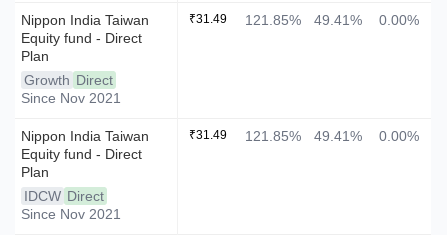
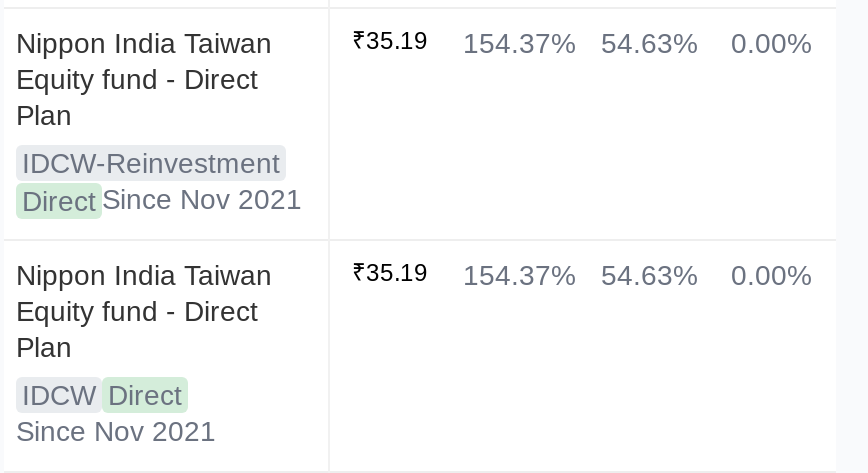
[189,12,361,28] ₹31.49 | 121.85% | 49.41% -> [352,27,697,59] ₹35.19 | 154.37% | 54.63%
[21,72,121,106] Growth Direct | Since Nov 2021 -> [22,147,302,216] IDCW-Reinvestment | Direct Since Nov 2021
[189,128,227,142] ₹31.49 -> [352,259,428,287] ₹35.19
[244,128,300,144] 121.85% -> [463,259,575,291] 154.37%
[313,128,361,144] 49.41% -> [601,259,697,291] 54.63%

